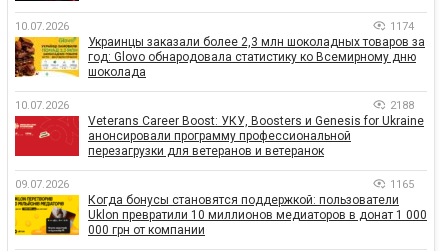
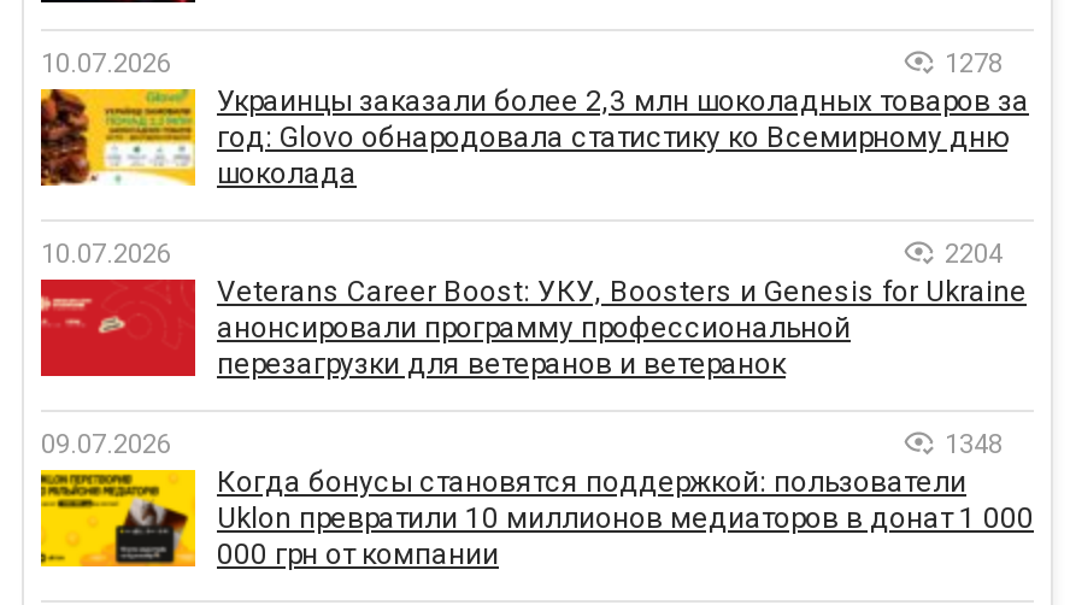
[390,20,414,33] 1174 -> [945,48,1003,80] 1278
[390,99,414,112] 2188 -> [945,239,1003,270] 2204
[390,178,414,191] 1165 -> [945,429,1003,460] 1348

